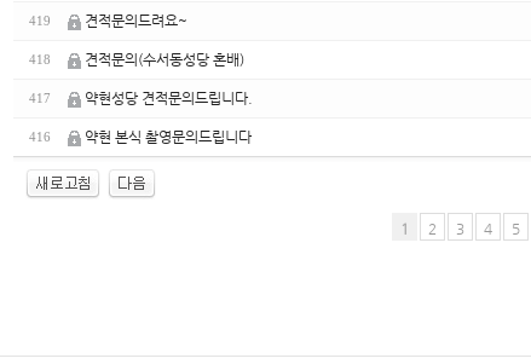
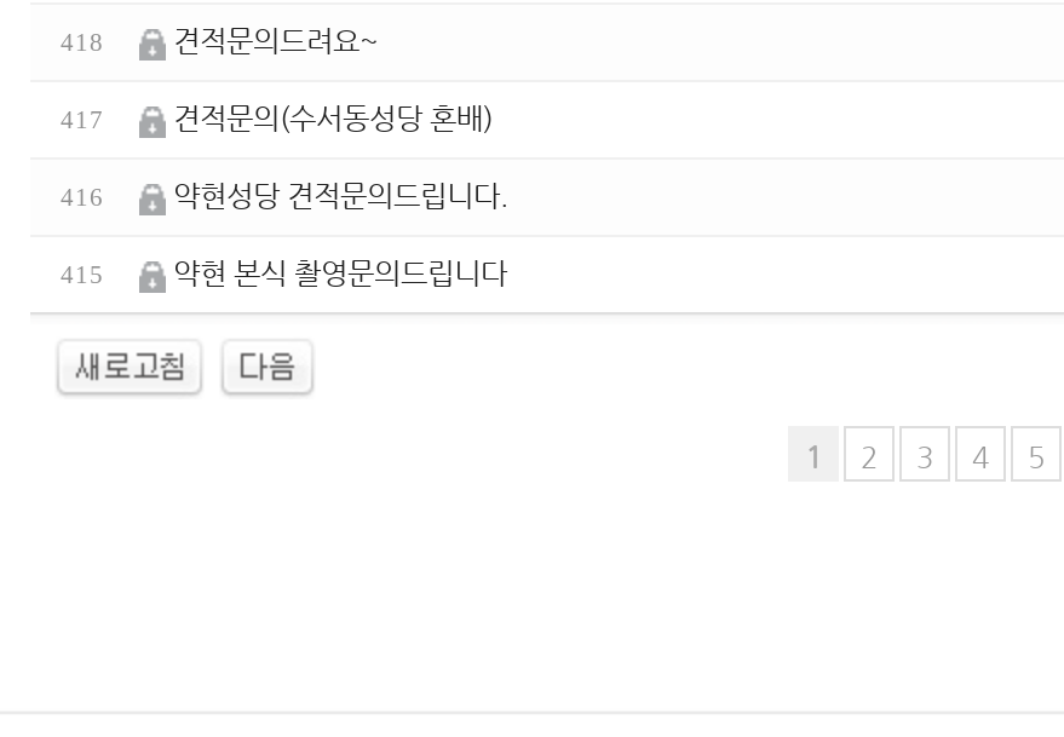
[28,15,50,28] 419 -> [61,29,104,56] 418
[28,53,50,67] 418 -> [61,106,104,133] 417
[28,92,50,105] 417 -> [61,184,104,211] 416
[28,131,50,144] 416 -> [61,261,104,288] 415

